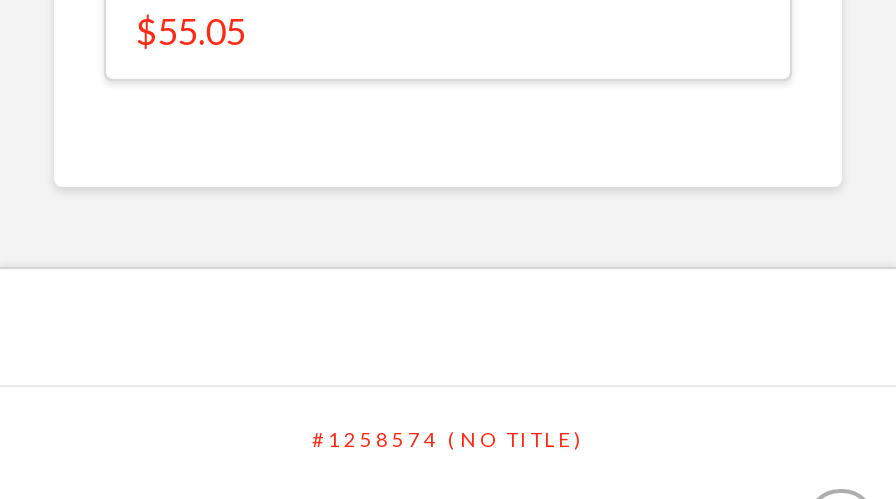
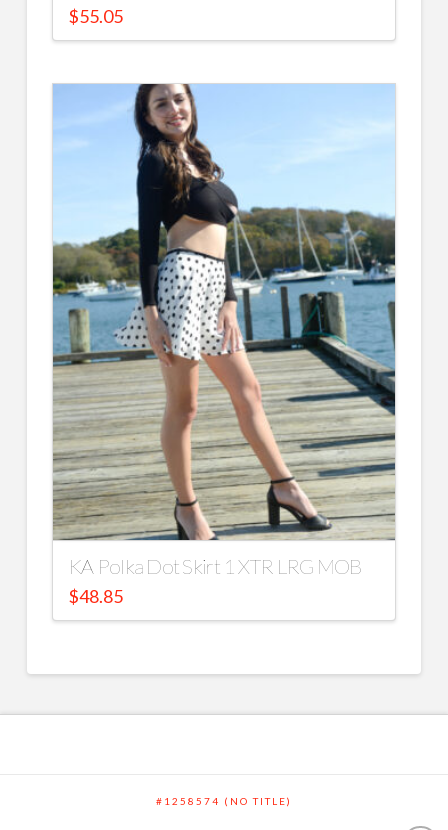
none -> [52,83,396,607] [image] | KA Polka Dot Skirt 1 XTR LRG MOB | $48.85

